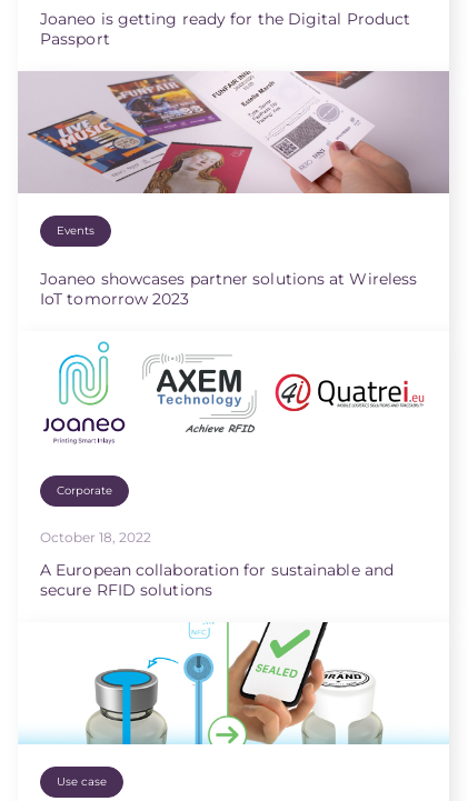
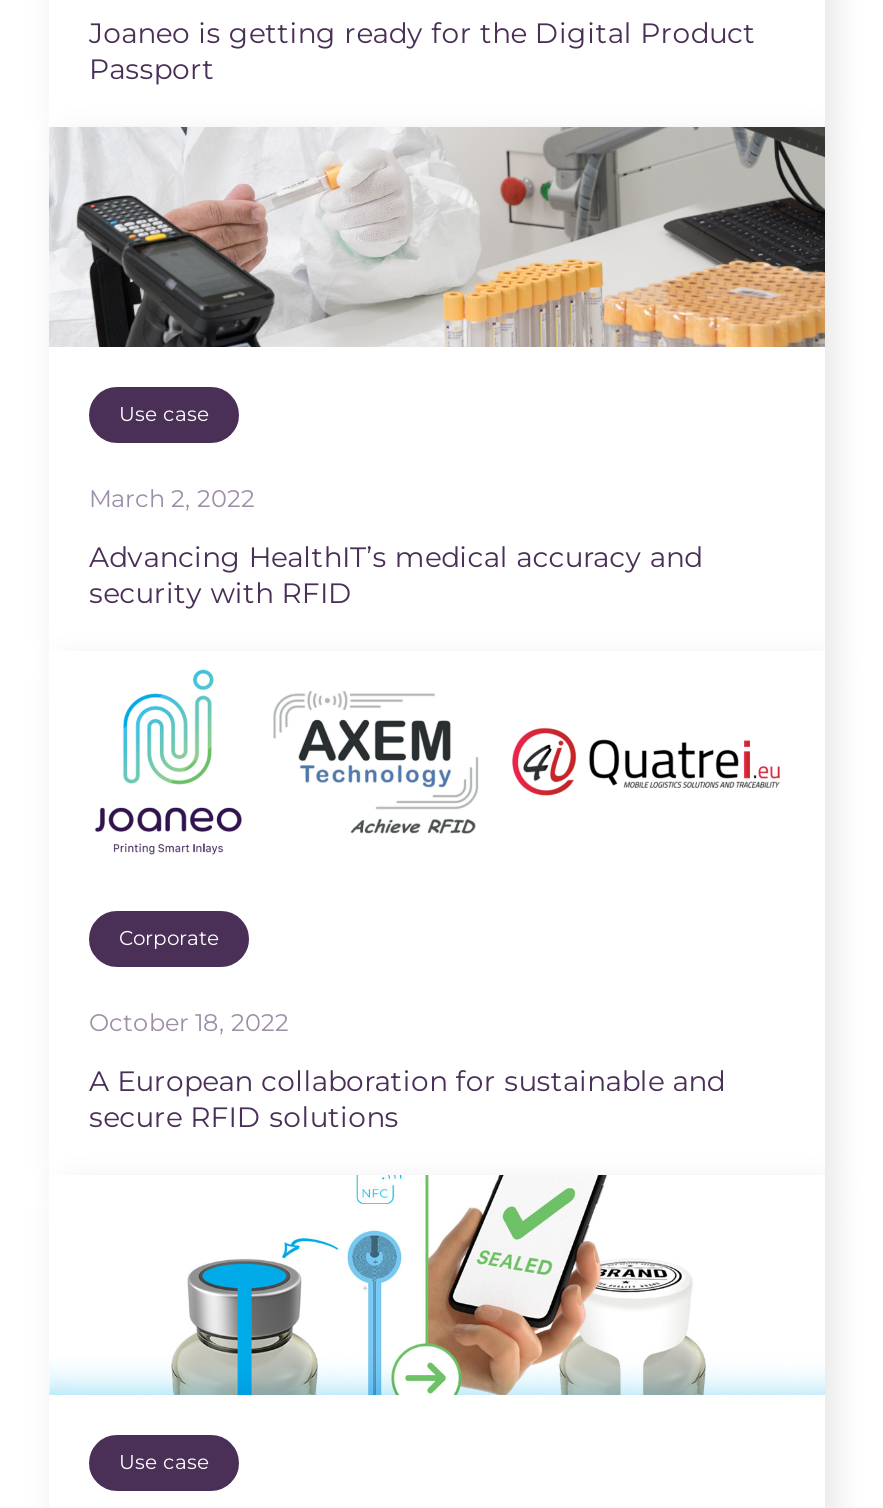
[18,71,449,308] [image] | Events | Joaneo showcases partner solutions at Wireless | IoT tomorrow 2023 -> [51,127,827,610] [image] | Use case | March 2, 2022 | Advancing HealthIT’s medical accuracy and | security with RFID

